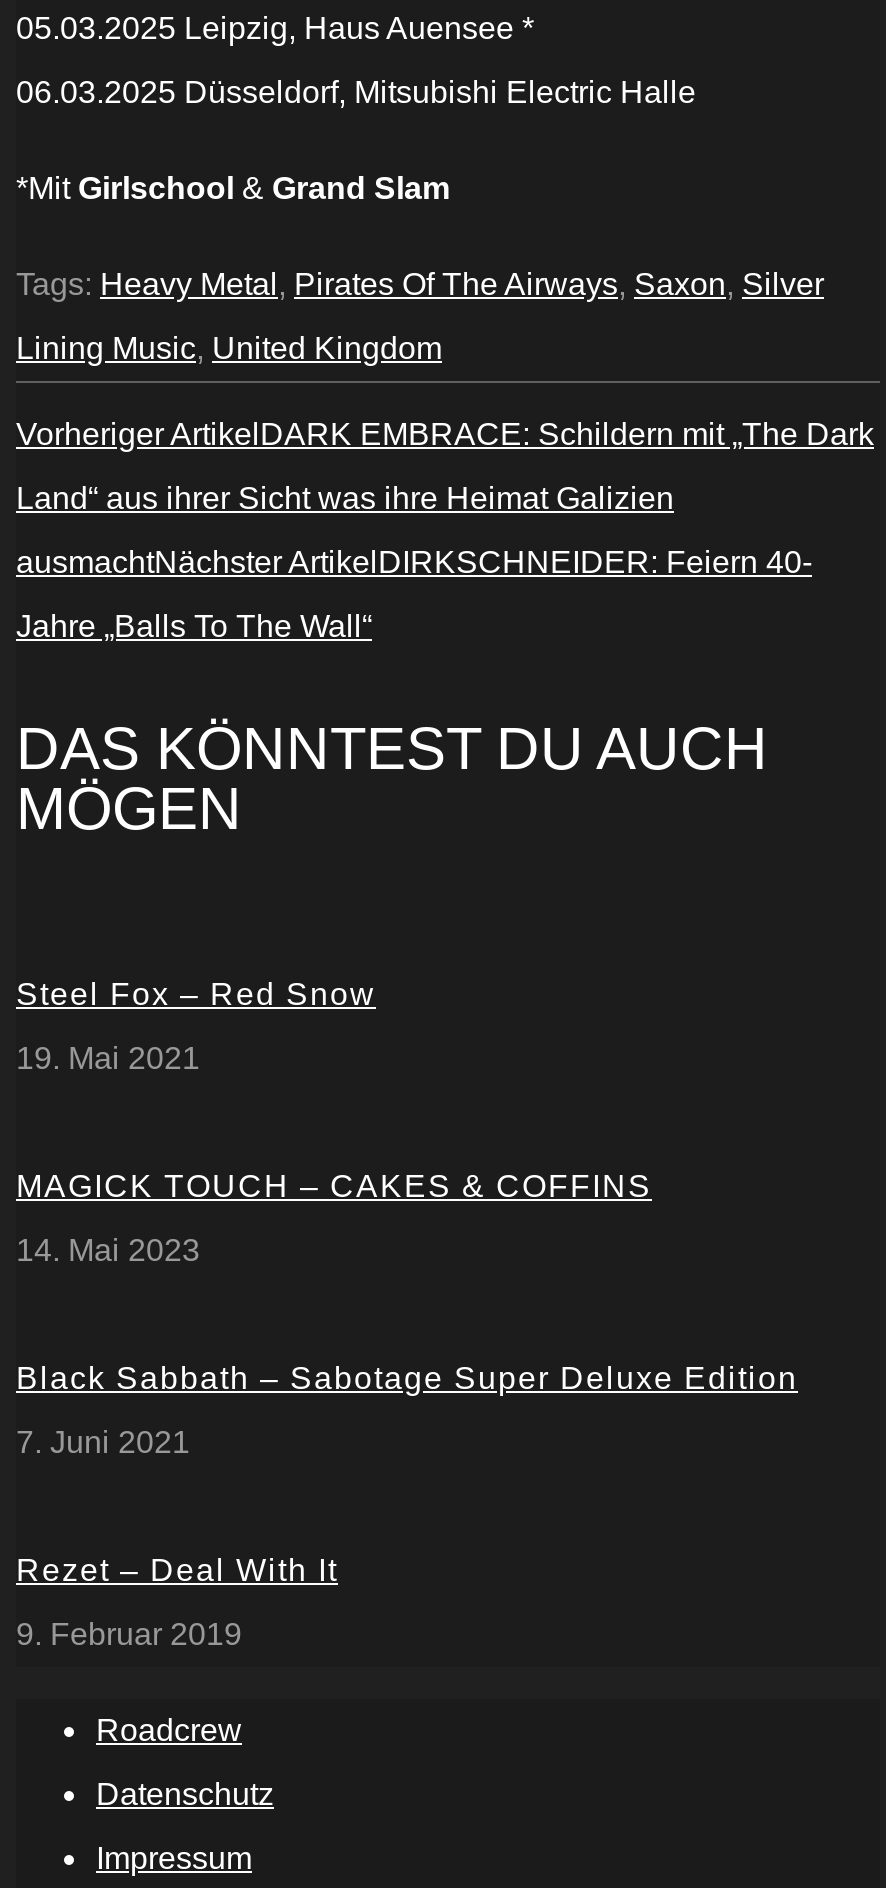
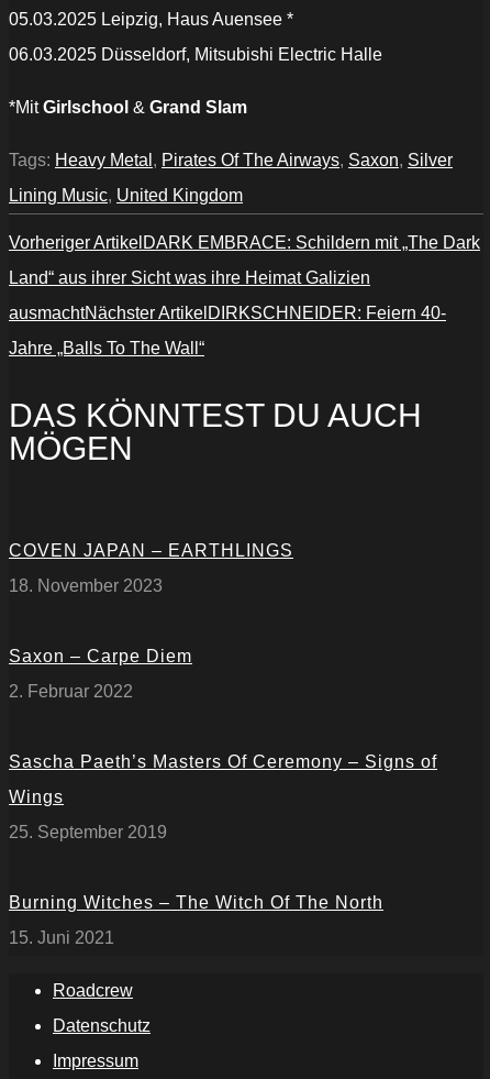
[16,978,376,1076] Steel Fox – Red Snow | 19. Mai 2021 -> [9,542,293,595] COVEN JAPAN – EARTHLINGS | 18. November 2023
[16,1170,652,1268] MAGICK TOUCH – CAKES & COFFINS | 14. Mai 2023 -> [9,647,192,701] Saxon – Carpe Diem | 2. Februar 2022
[16,1362,798,1460] Black Sabbath – Sabotage Super Deluxe Edition | 7. Juni 2021 -> [9,753,437,842] Sascha Paeth’s Masters Of Ceremony – Signs of | Wings | 25. September 2019
[16,1554,338,1652] Rezet – Deal With It | 9. Februar 2019 -> [9,894,383,947] Burning Witches – The Witch Of The North | 15. Juni 2021

